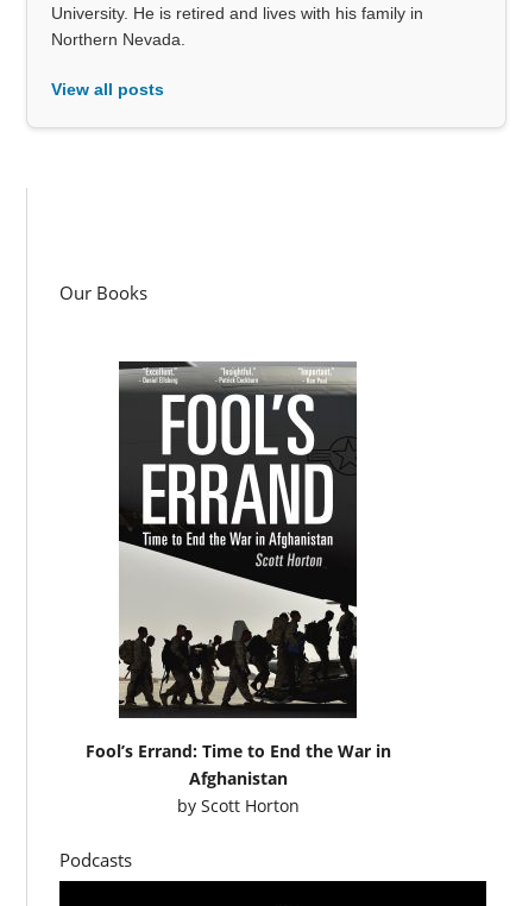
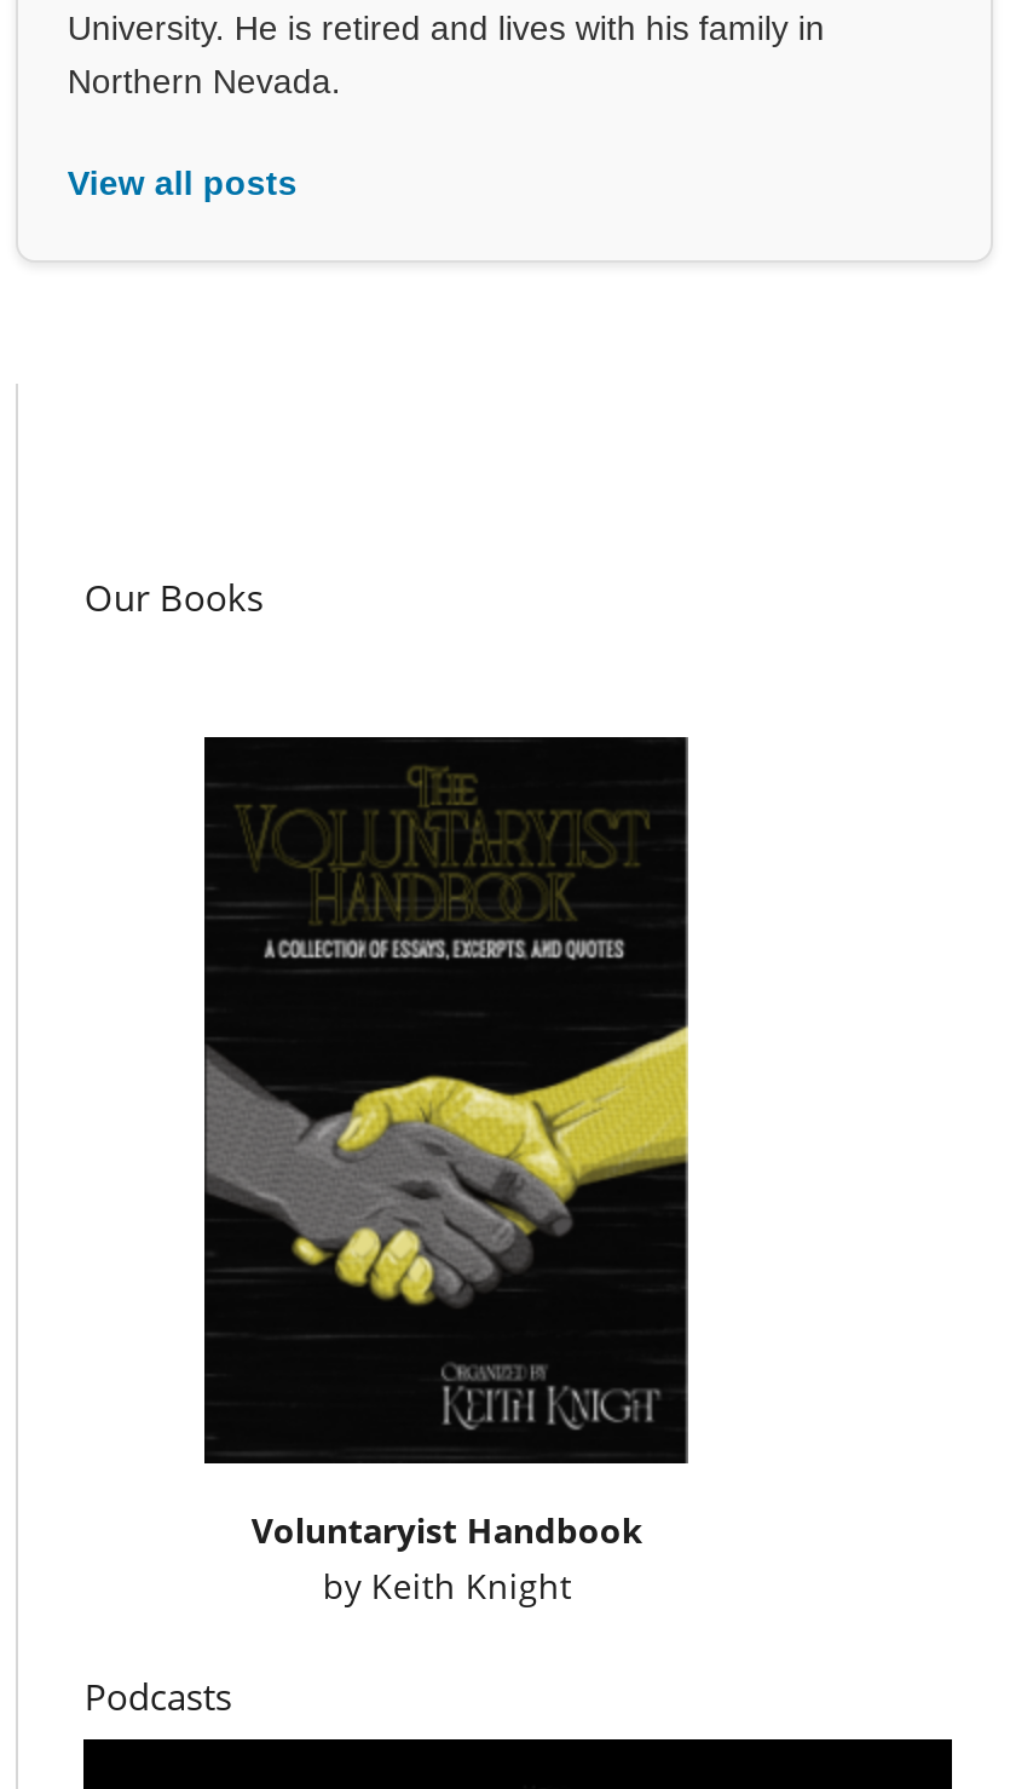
[85,361,391,817] [image] | Fool’s Errand: Time to End the War in | Afghanistan | by Scott Horton -> [202,736,691,1607] [image] | Voluntaryist Handbook | by Keith Knight

